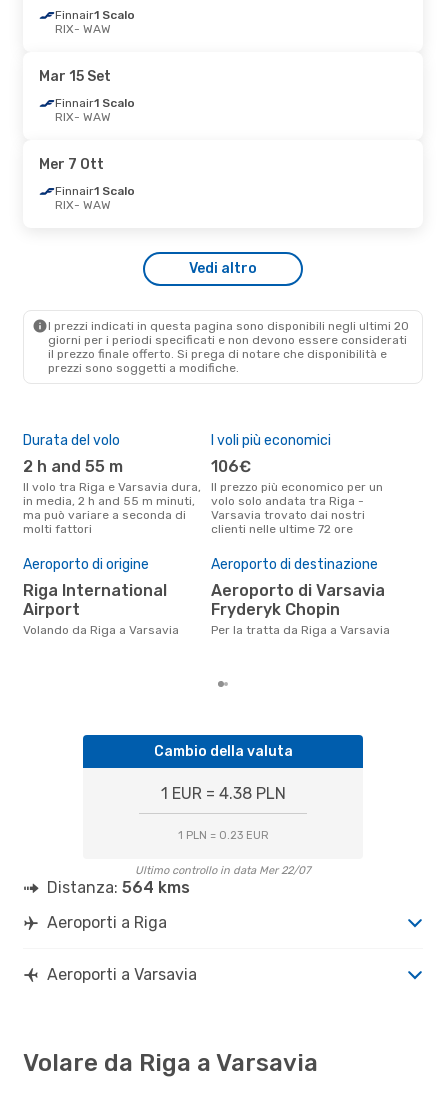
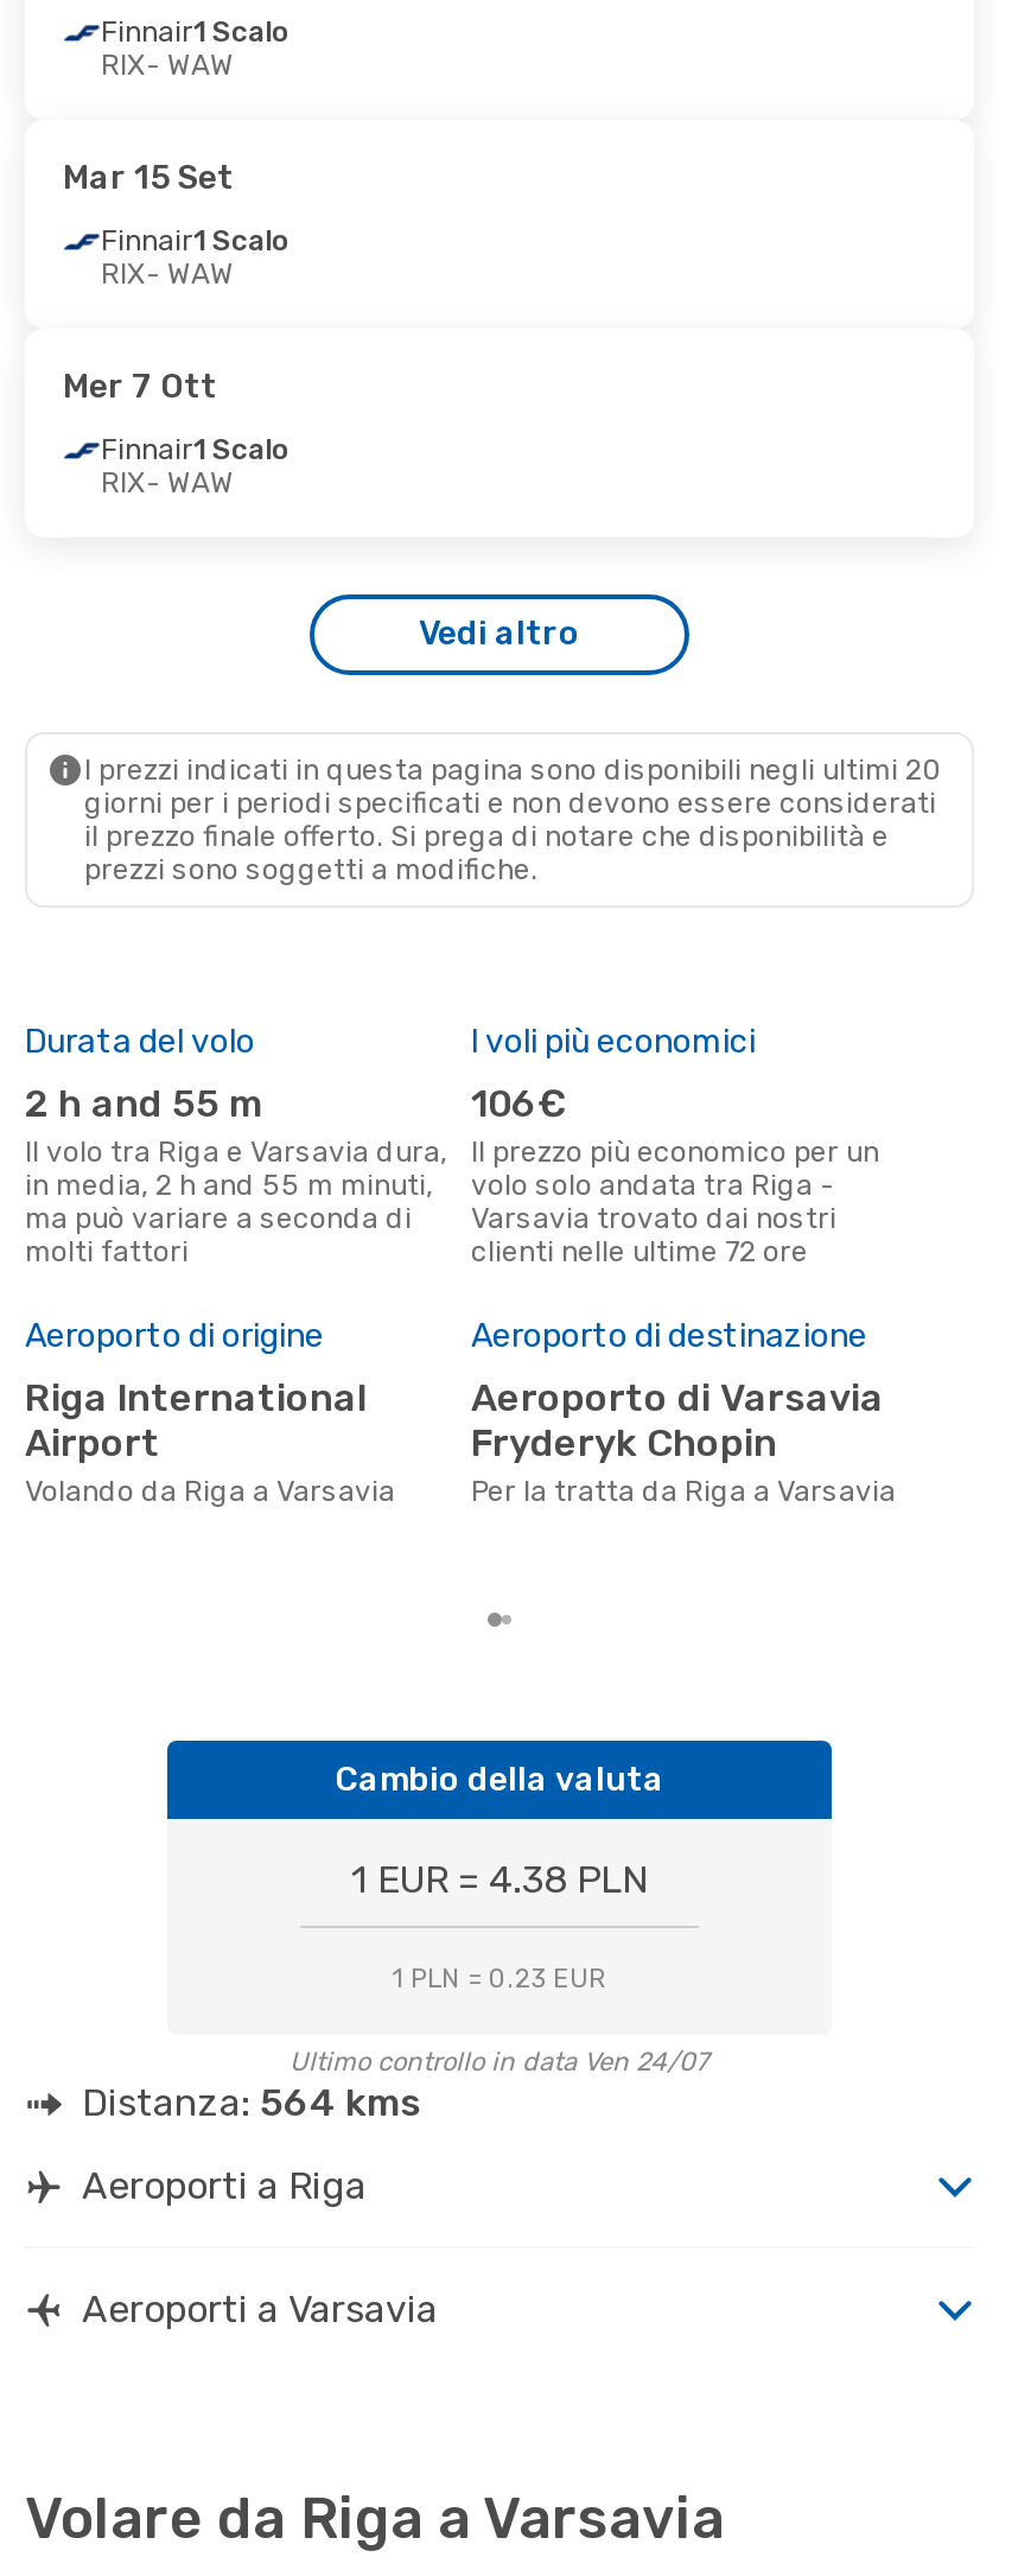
[135,864,311,877] Ultimo controllo in data Mer 22/07 -> [289,2046,709,2077] Ultimo controllo in data Ven 24/07

